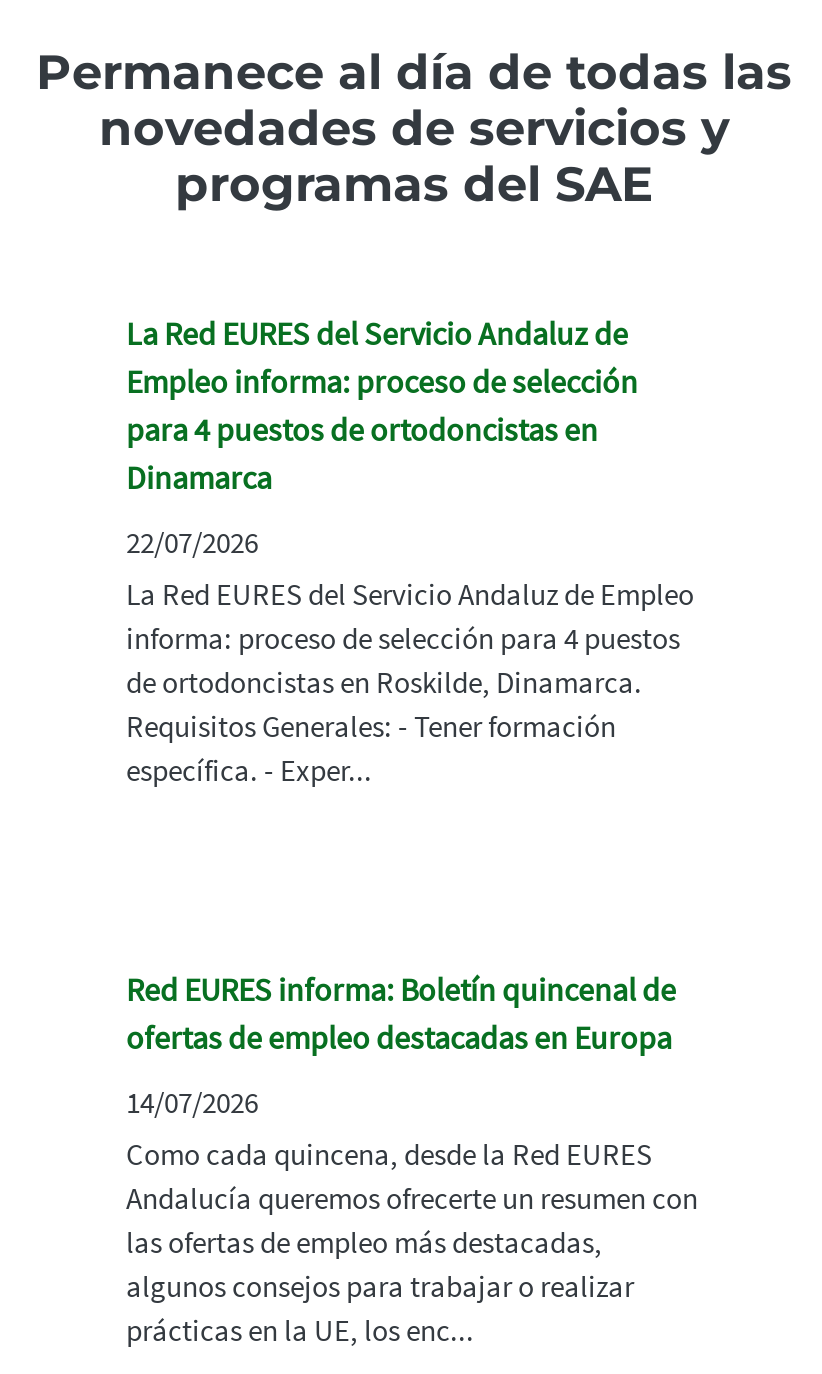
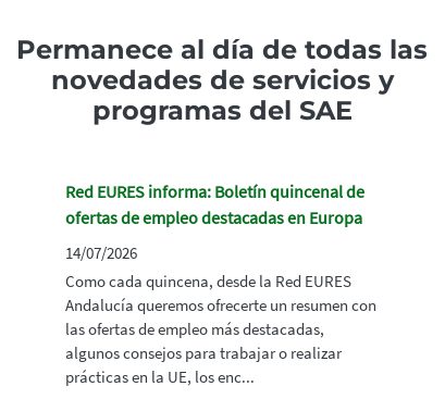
[126,313,694,789] La Red EURES del Servicio Andaluz de | Empleo informa: proceso de selección | para 4 puestos de ortodoncistas en | Dinamarca | 22/07/2026 | La Red EURES del Servicio Andaluz de Empleo | informa: proceso de selección para 4 puestos | de ortodoncistas en Roskilde, Dinamarca. | Requisitos Generales: - Tener formación | específica. - Exper... -> none

